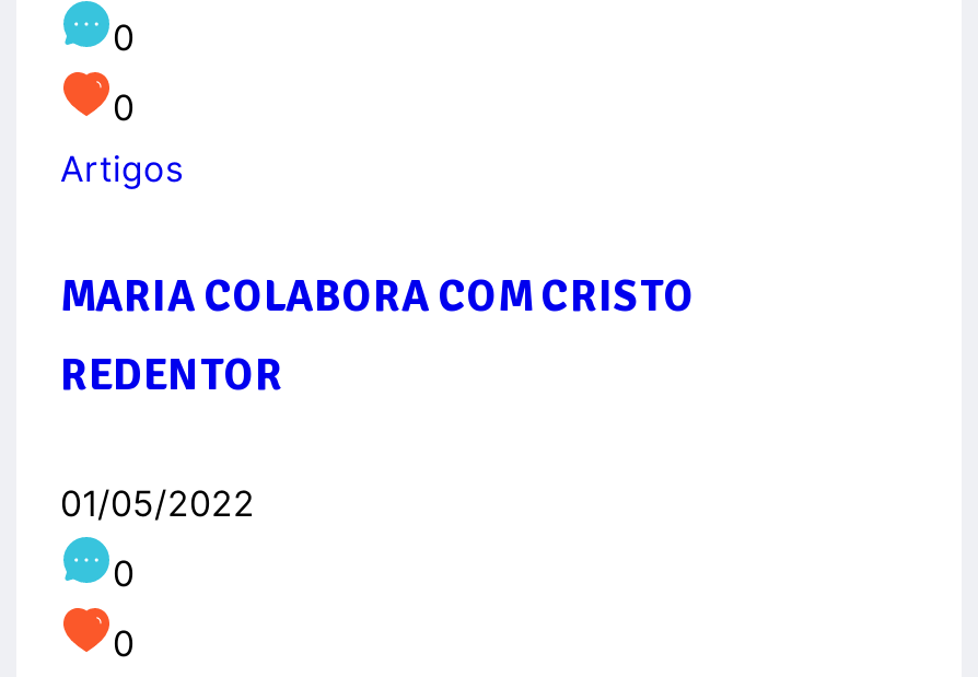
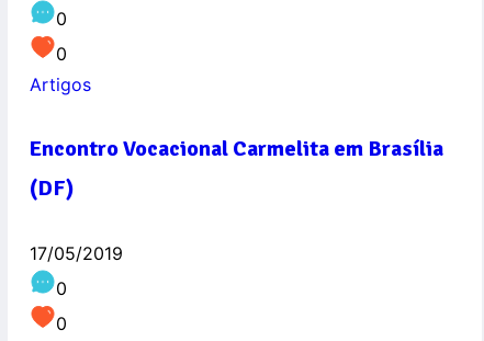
[60,269,695,403] MARIA COLABORA COM CRISTO | REDENTOR -> [30,135,443,202] Encontro Vocacional Carmelita em Brasília | (DF)
[60,483,255,527] 01/05/2022 -> [30,242,123,264] 17/05/2019

